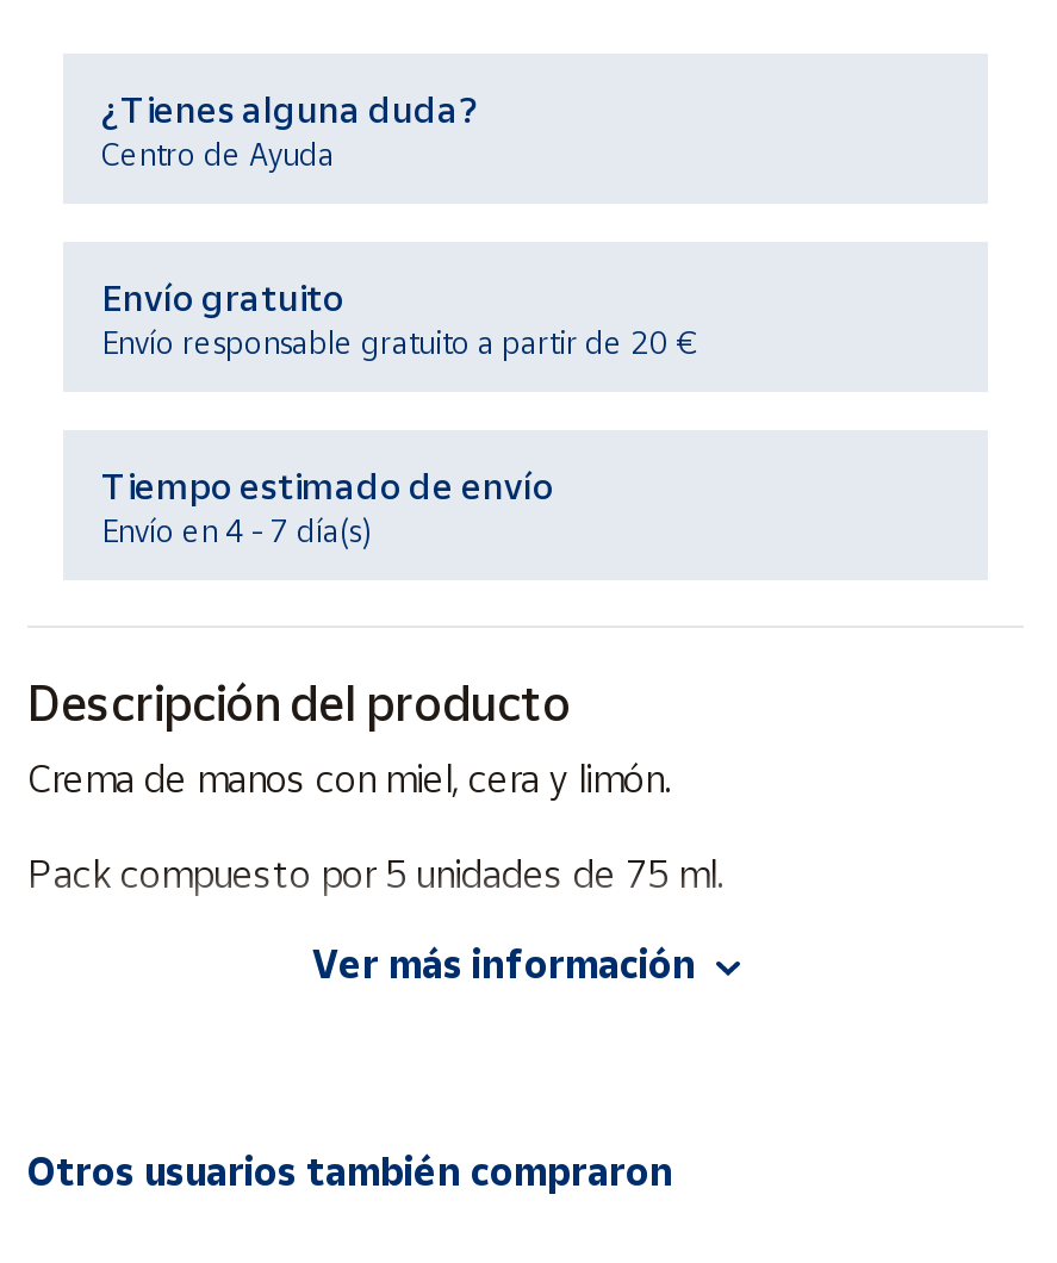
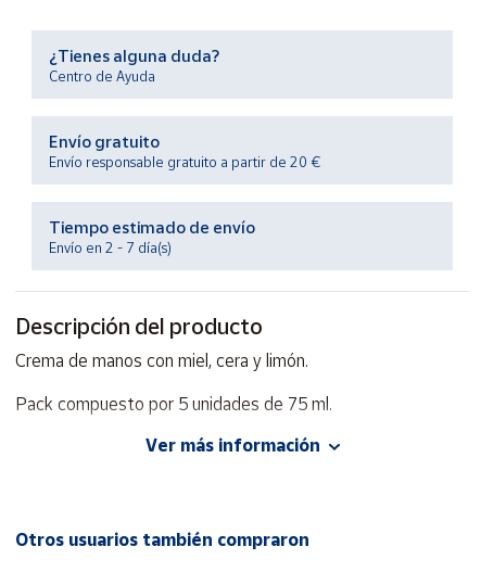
[101,512,371,550] Envío en 4 - 7 día(s) -> [49,239,172,257] Envío en 2 - 7 día(s)

